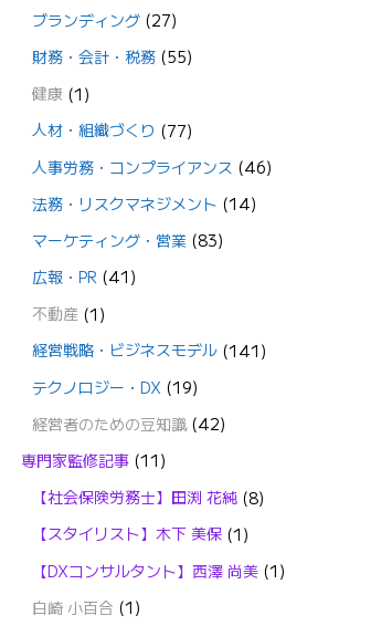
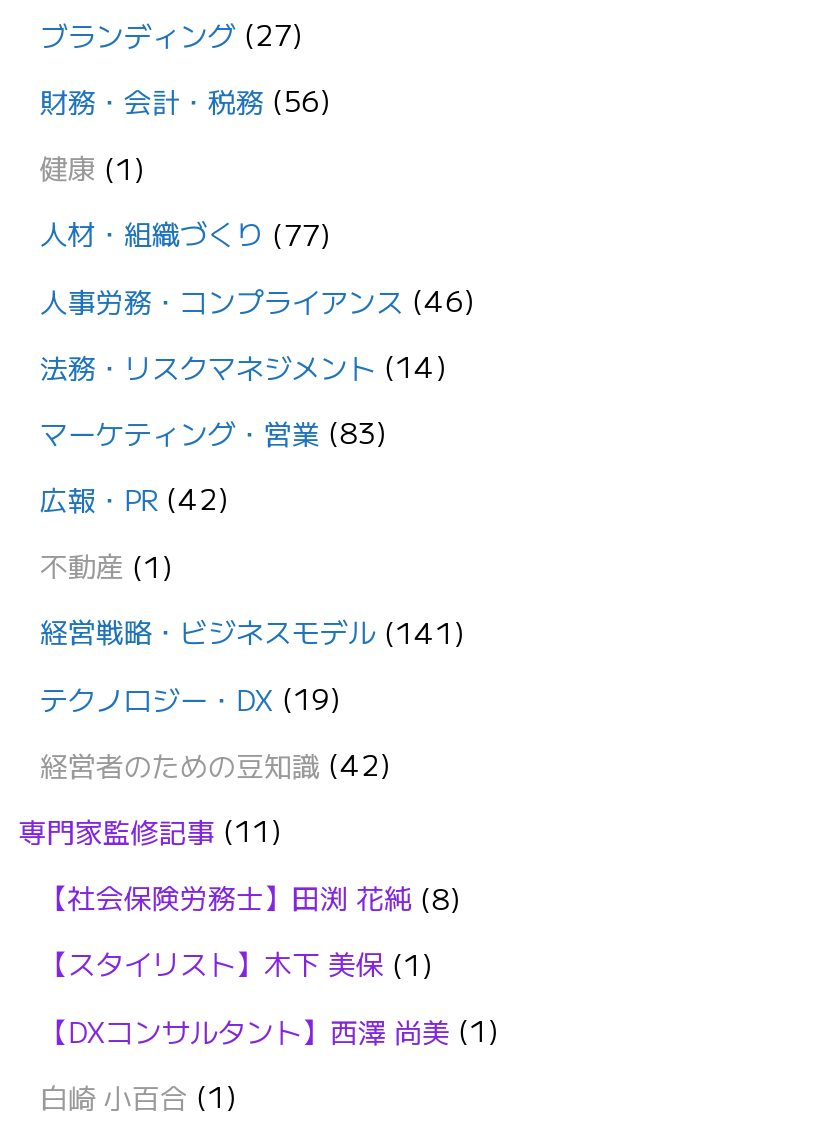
[32,45,193,67] 財務・会計・税務(55) -> [40,81,330,121] 財務・会計・税務(56)
[32,266,136,288] 広報・PR (41) -> [40,479,228,519] 広報・PR (42)

